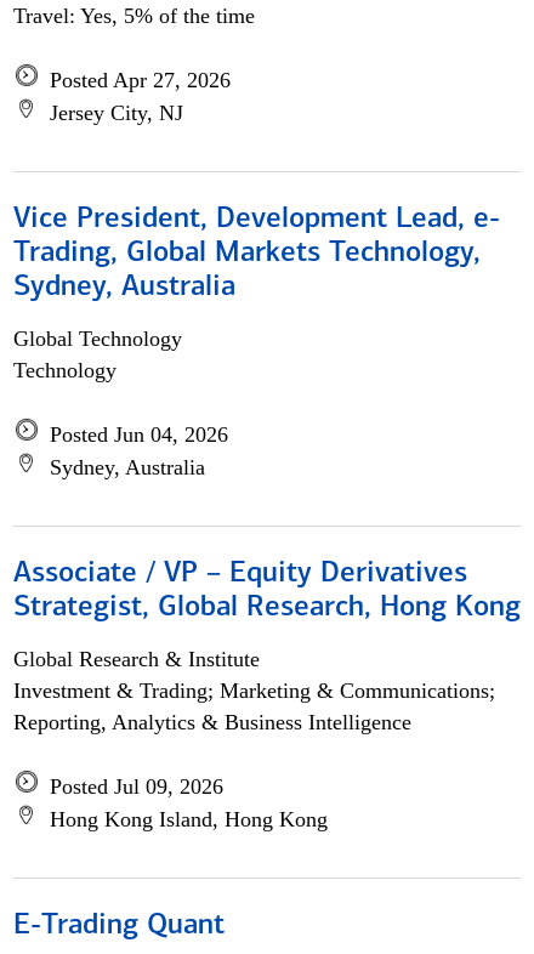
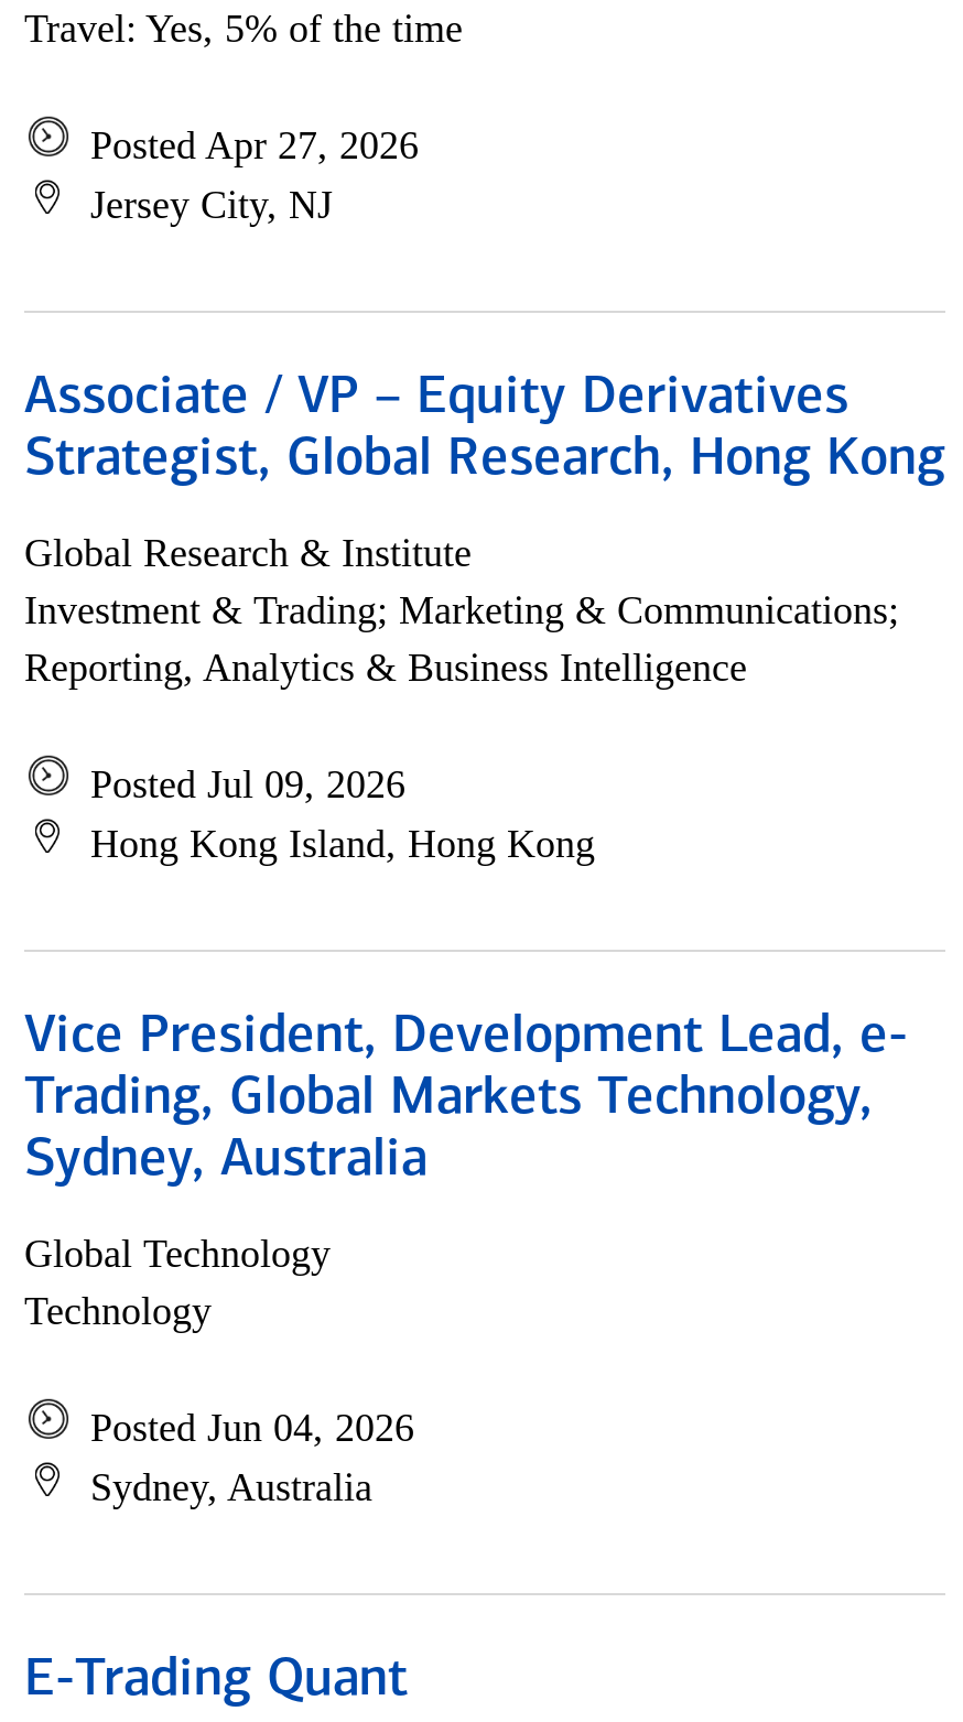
moved [13,205,500,479] -> [24,1011,908,1509]: Vice President, Development Lead, e- | Trading, Global Markets Technology, | Sydney, Australia | Global Technology | Technology | Posted Jun 04, 2026 | Sydney, Australia
moved [13,560,521,831] -> [24,372,945,866]: Associate / VP – Equity Derivatives | Strategist, Global Research, Hong Kong | Global Research & Institute | Investment & Trading; Marketing & Communications; | Reporting, Analytics & Business Intelligence | Posted Jul 09, 2026 | Hong Kong Island, Hong Kong

